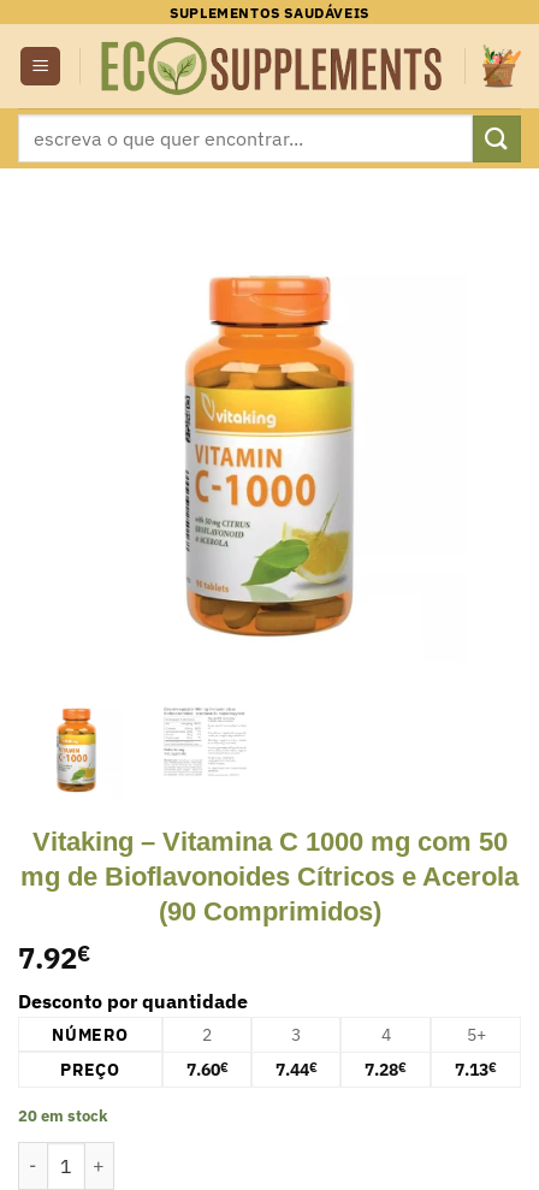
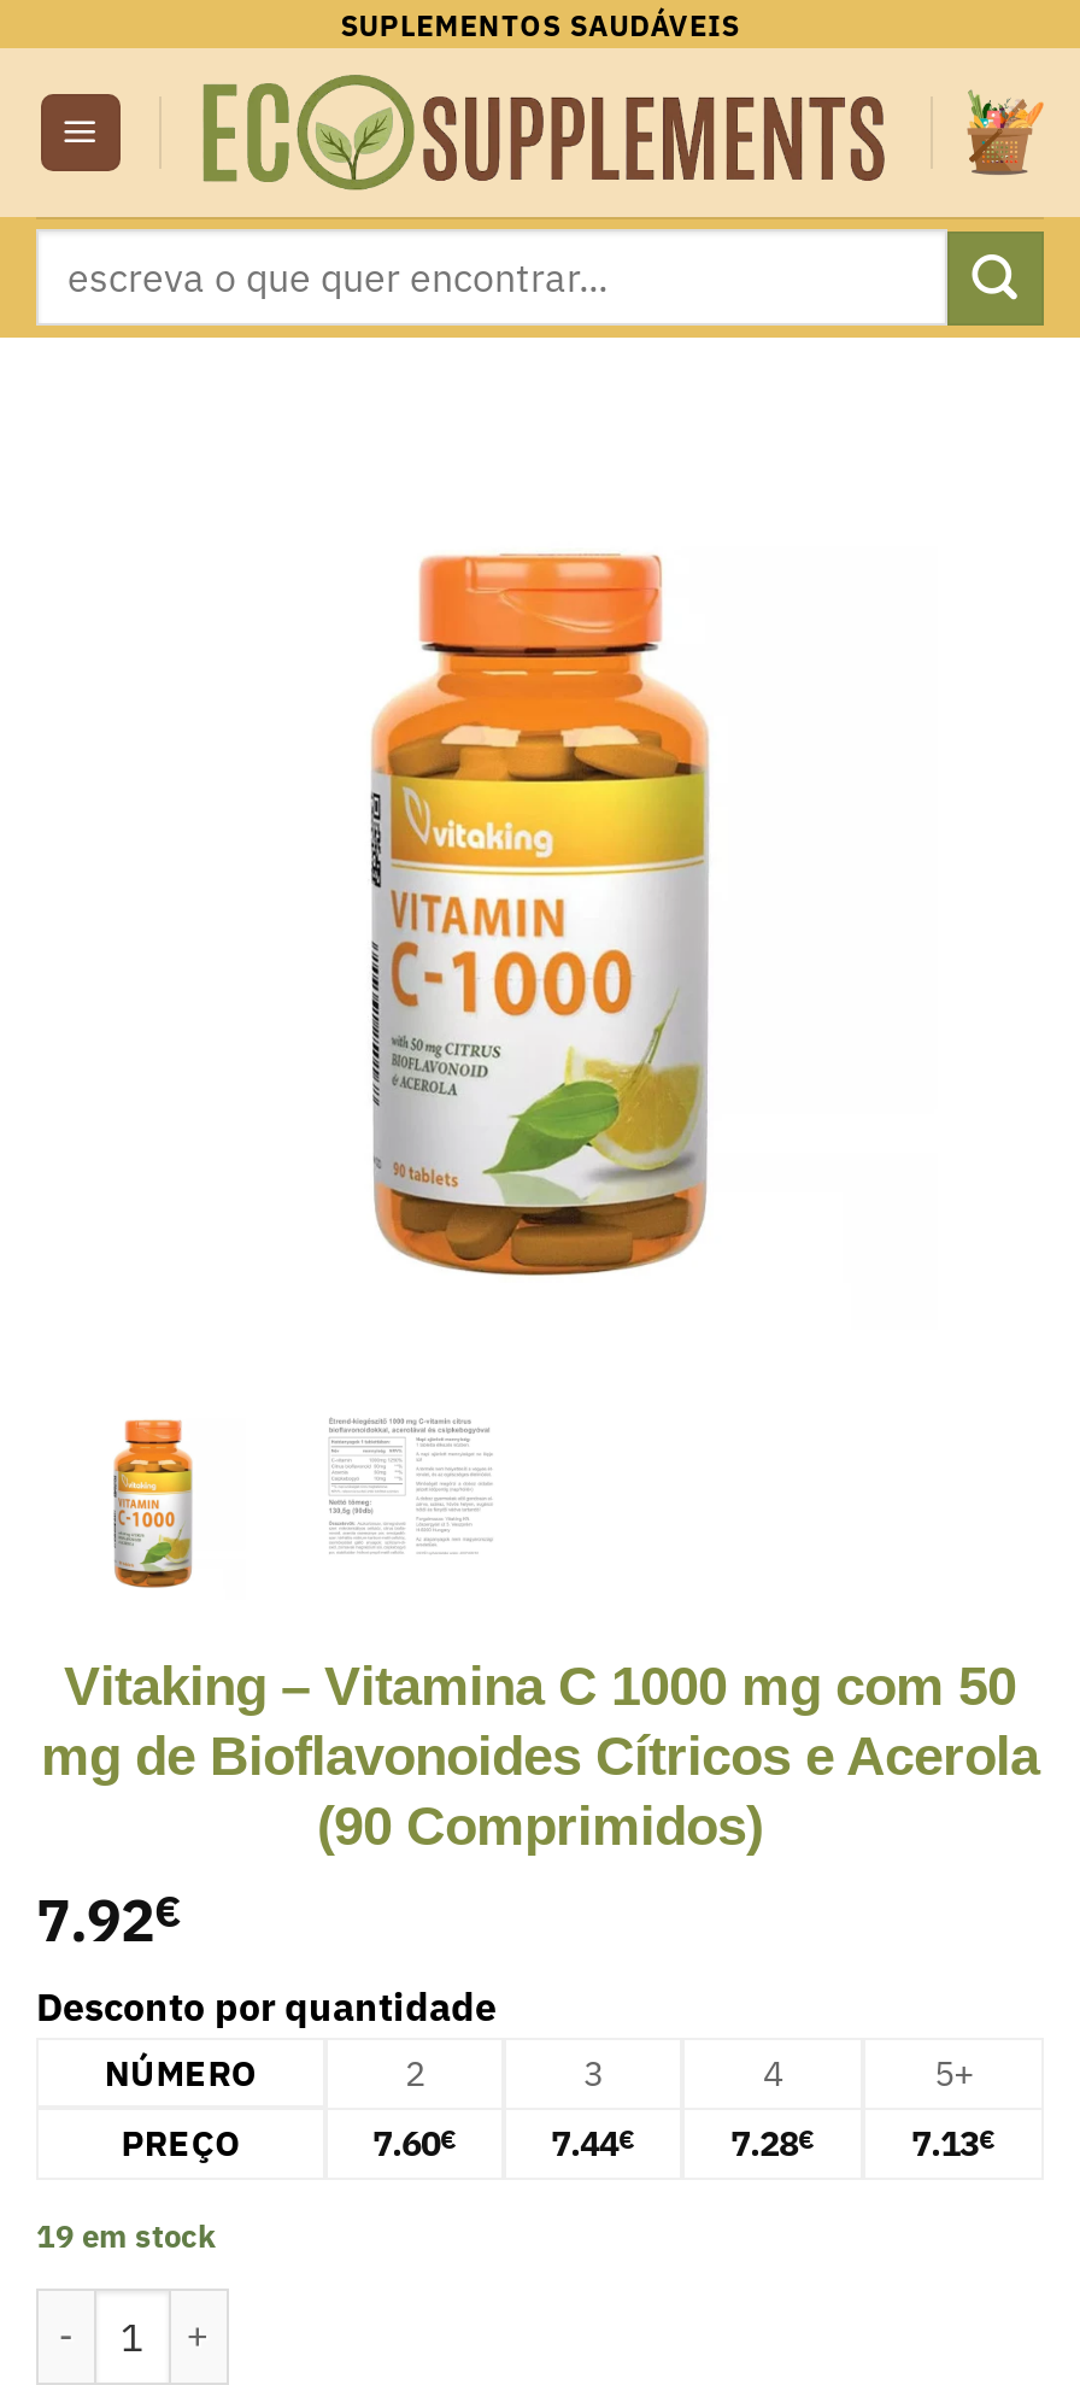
[18,1105,108,1126] 20 em stock -> [36,2215,217,2256] 19 em stock

